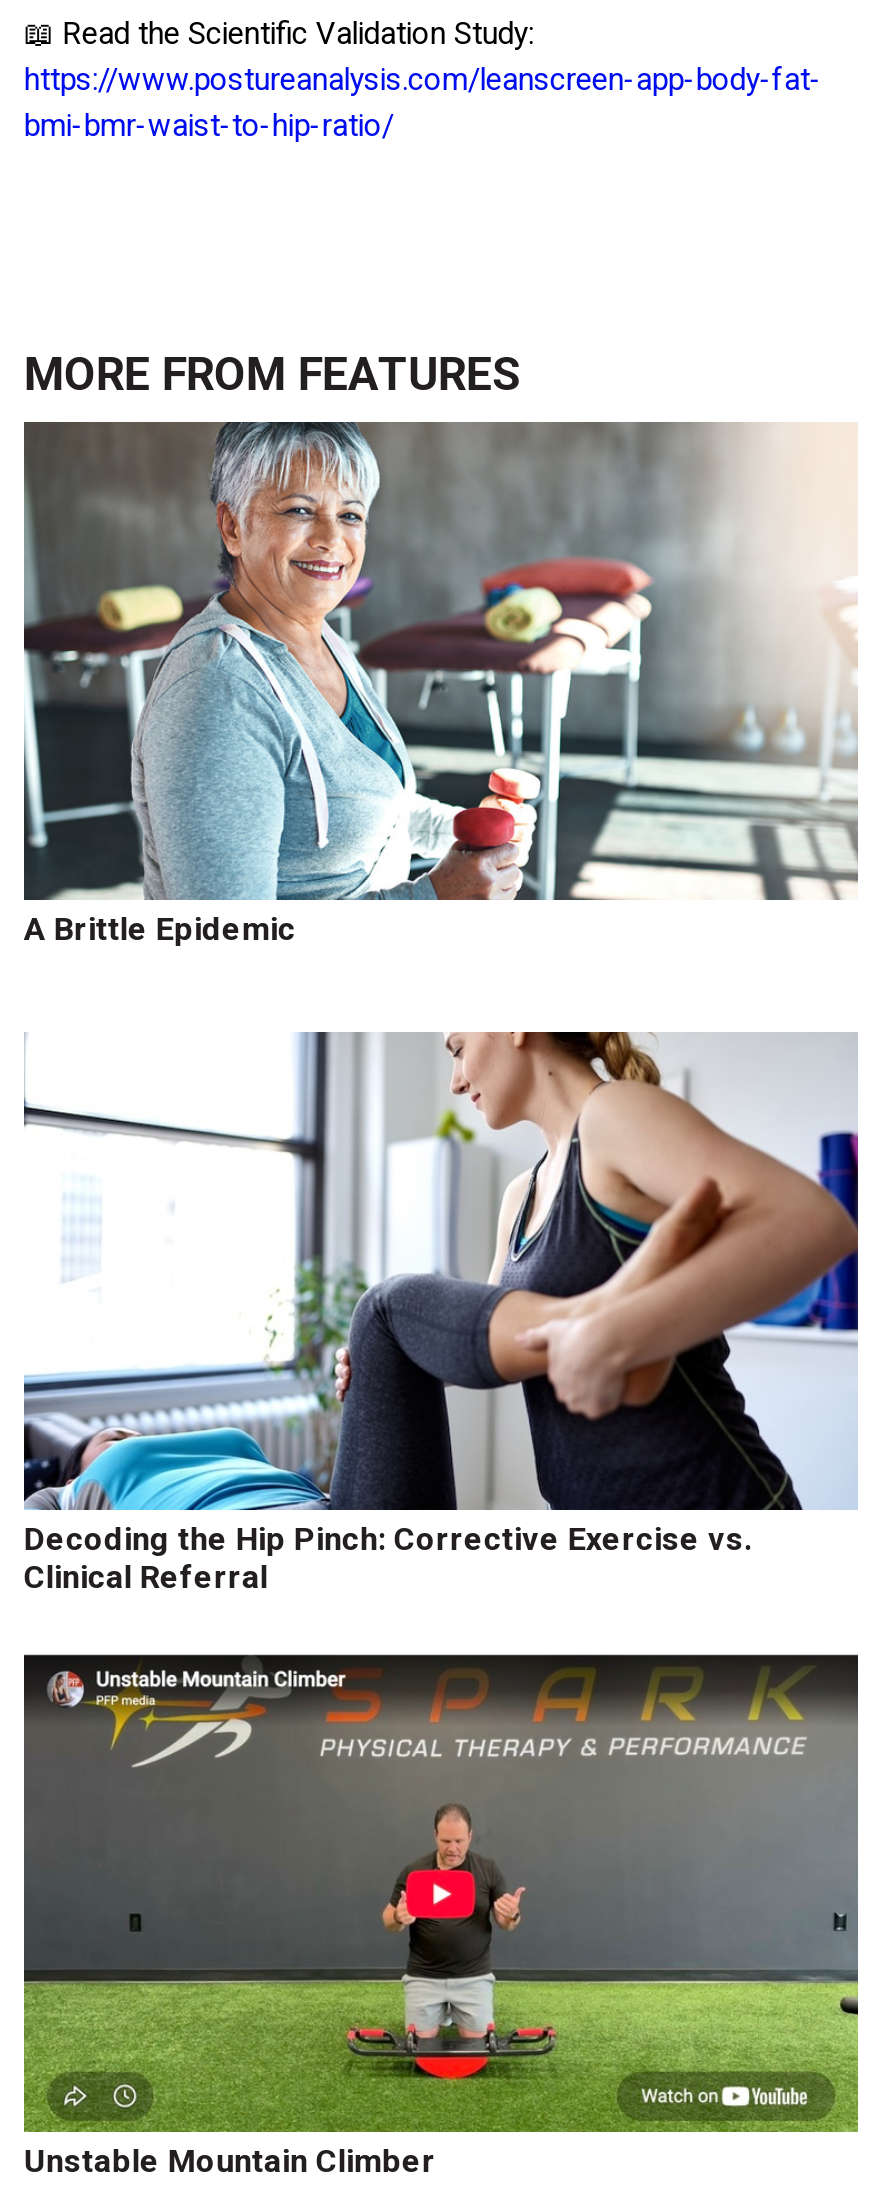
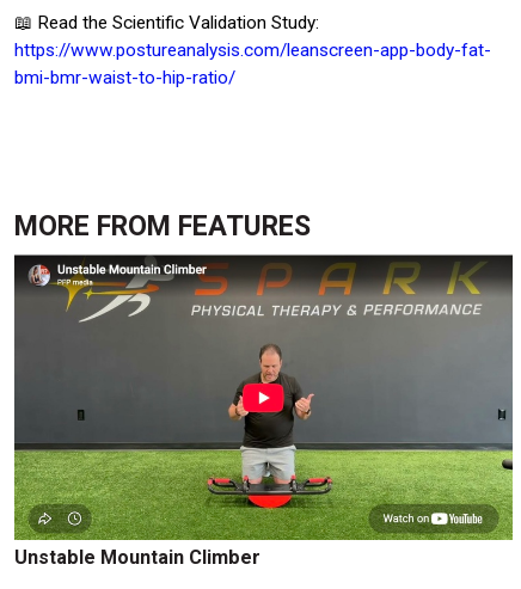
[22,422,858,949] [image] | A Brittle Epidemic -> none
[22,1030,860,1596] [image] | Decoding the Hip Pinch: Corrective Exercise vs. | Clinical Referral -> none

